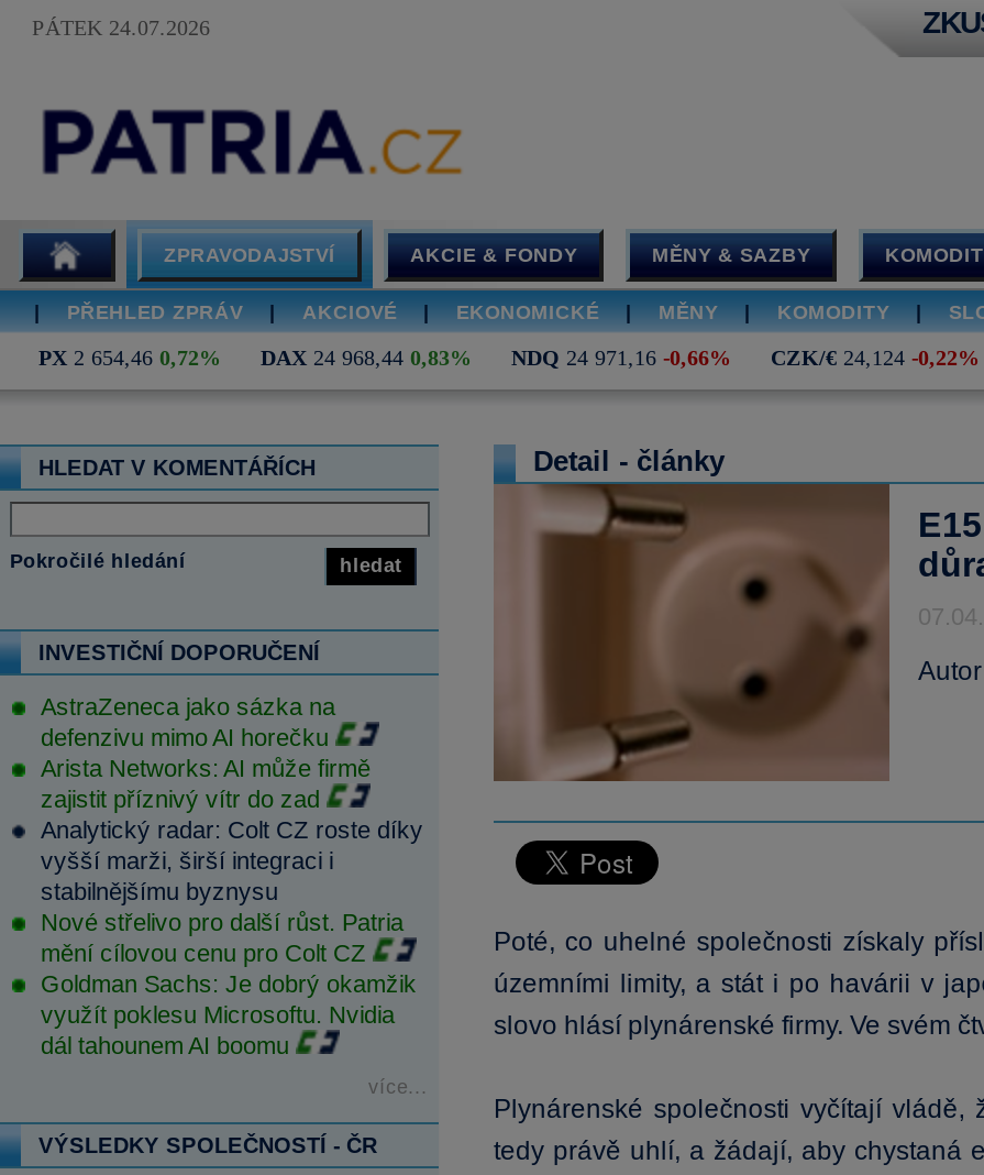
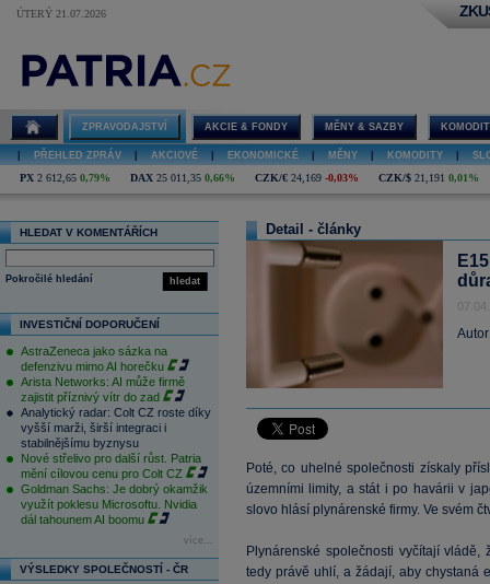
[32,15,210,40] PÁTEK 24.07.2026 -> [16,8,106,20] ÚTERÝ 21.07.2026
[38,345,980,370] PX 2 654,46 0,72% | DAX 24 968,44 0,83% | NDQ 24 971,16 -0,66% | CZK/€ 24,124 -0,22% -> [20,172,479,184] PX 2 612,65 0,79% | DAX 25 011,35 0,66% | CZK/€ 24,169 -0,03% | CZK/$ 21,191 0,01%

